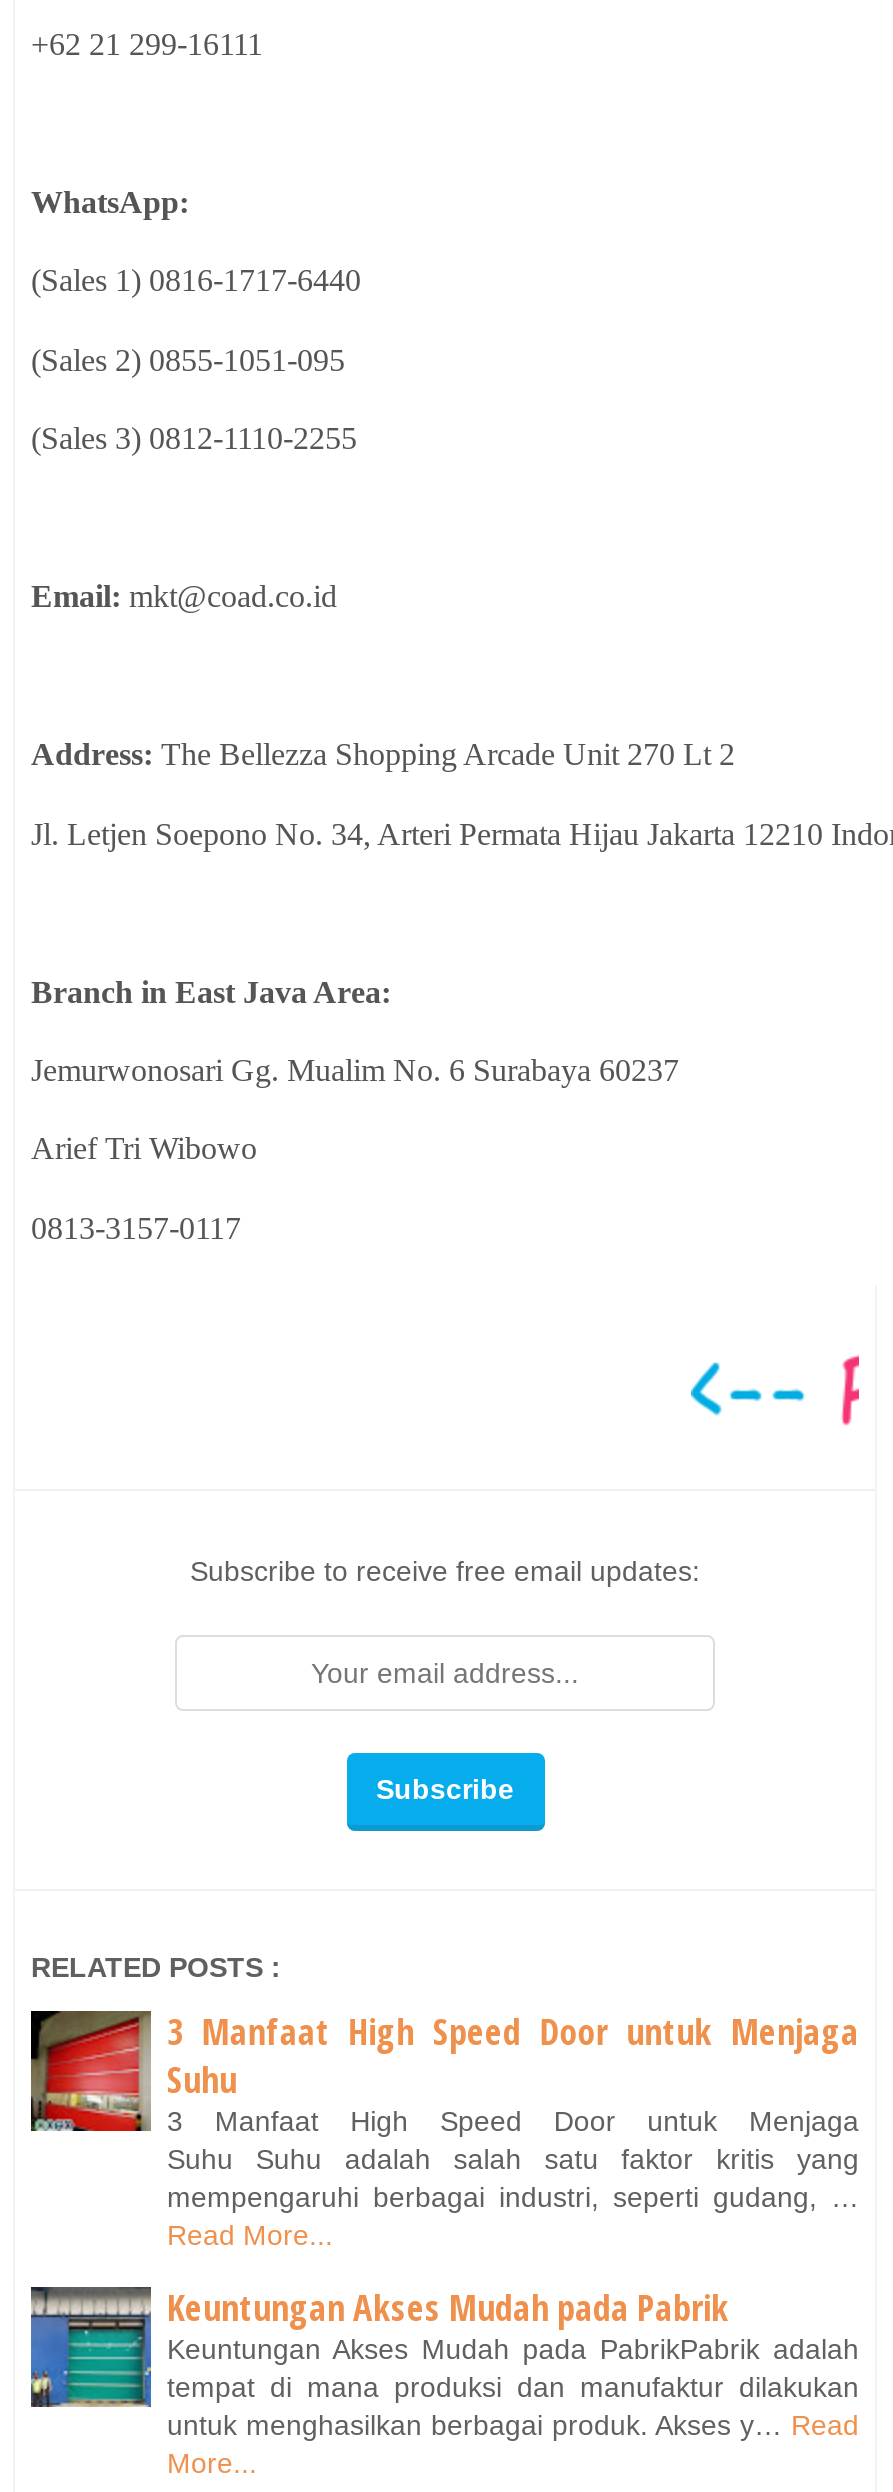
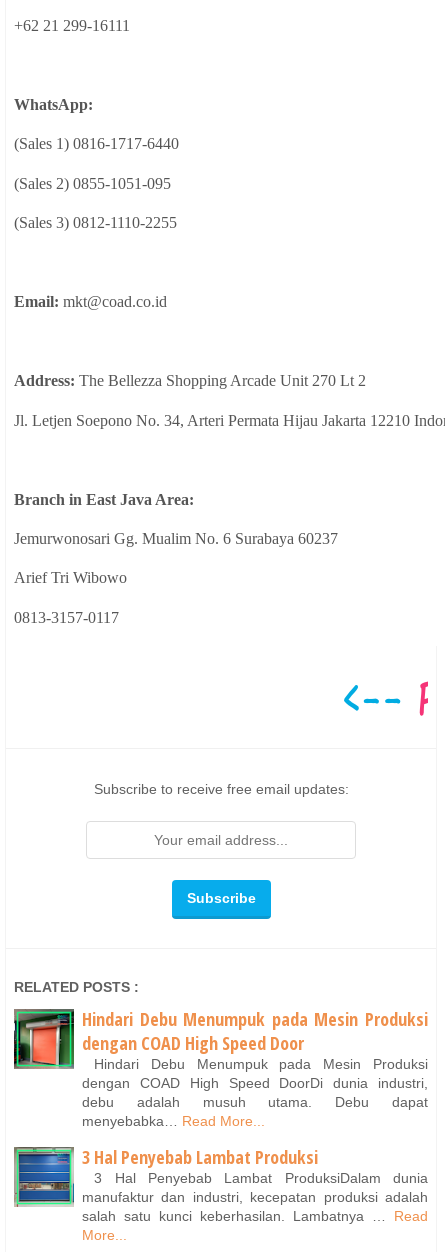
[29,2007,859,2251] [image] | 3 Manfaat High Speed Door untuk Menjaga | Suhu | 3 Manfaat High Speed Door untuk Menjaga | Suhu Suhu adalah salah satu faktor kritis yang | mempengaruhi berbagai industri, seperti gudang, … | Read More... -> [13,1007,428,1129] [image] | Hindari Debu Menumpuk pada Mesin Produksi | dengan COAD High Speed Door | Hindari Debu Menumpuk pada Mesin Produksi | dengan COAD High Speed DoorDi dunia industri, | debu adalah musuh utama. Debu dapat | menyebabka… Read More...
[29,2282,859,2440] [image] | Keuntungan Akses Mudah pada Pabrik | Keuntungan Akses Mudah pada PabrikPabrik adalah | tempat di mana produksi dan manufaktur dilakukan | untuk menghasilkan berbagai produk. Akses y… Read -> [13,1145,428,1224] [image] | 3 Hal Penyebab Lambat Produksi | 3 Hal Penyebab Lambat ProduksiDalam dunia | manufaktur dan industri, kecepatan produksi adalah | salah satu kunci keberhasilan. Lambatnya … Read

